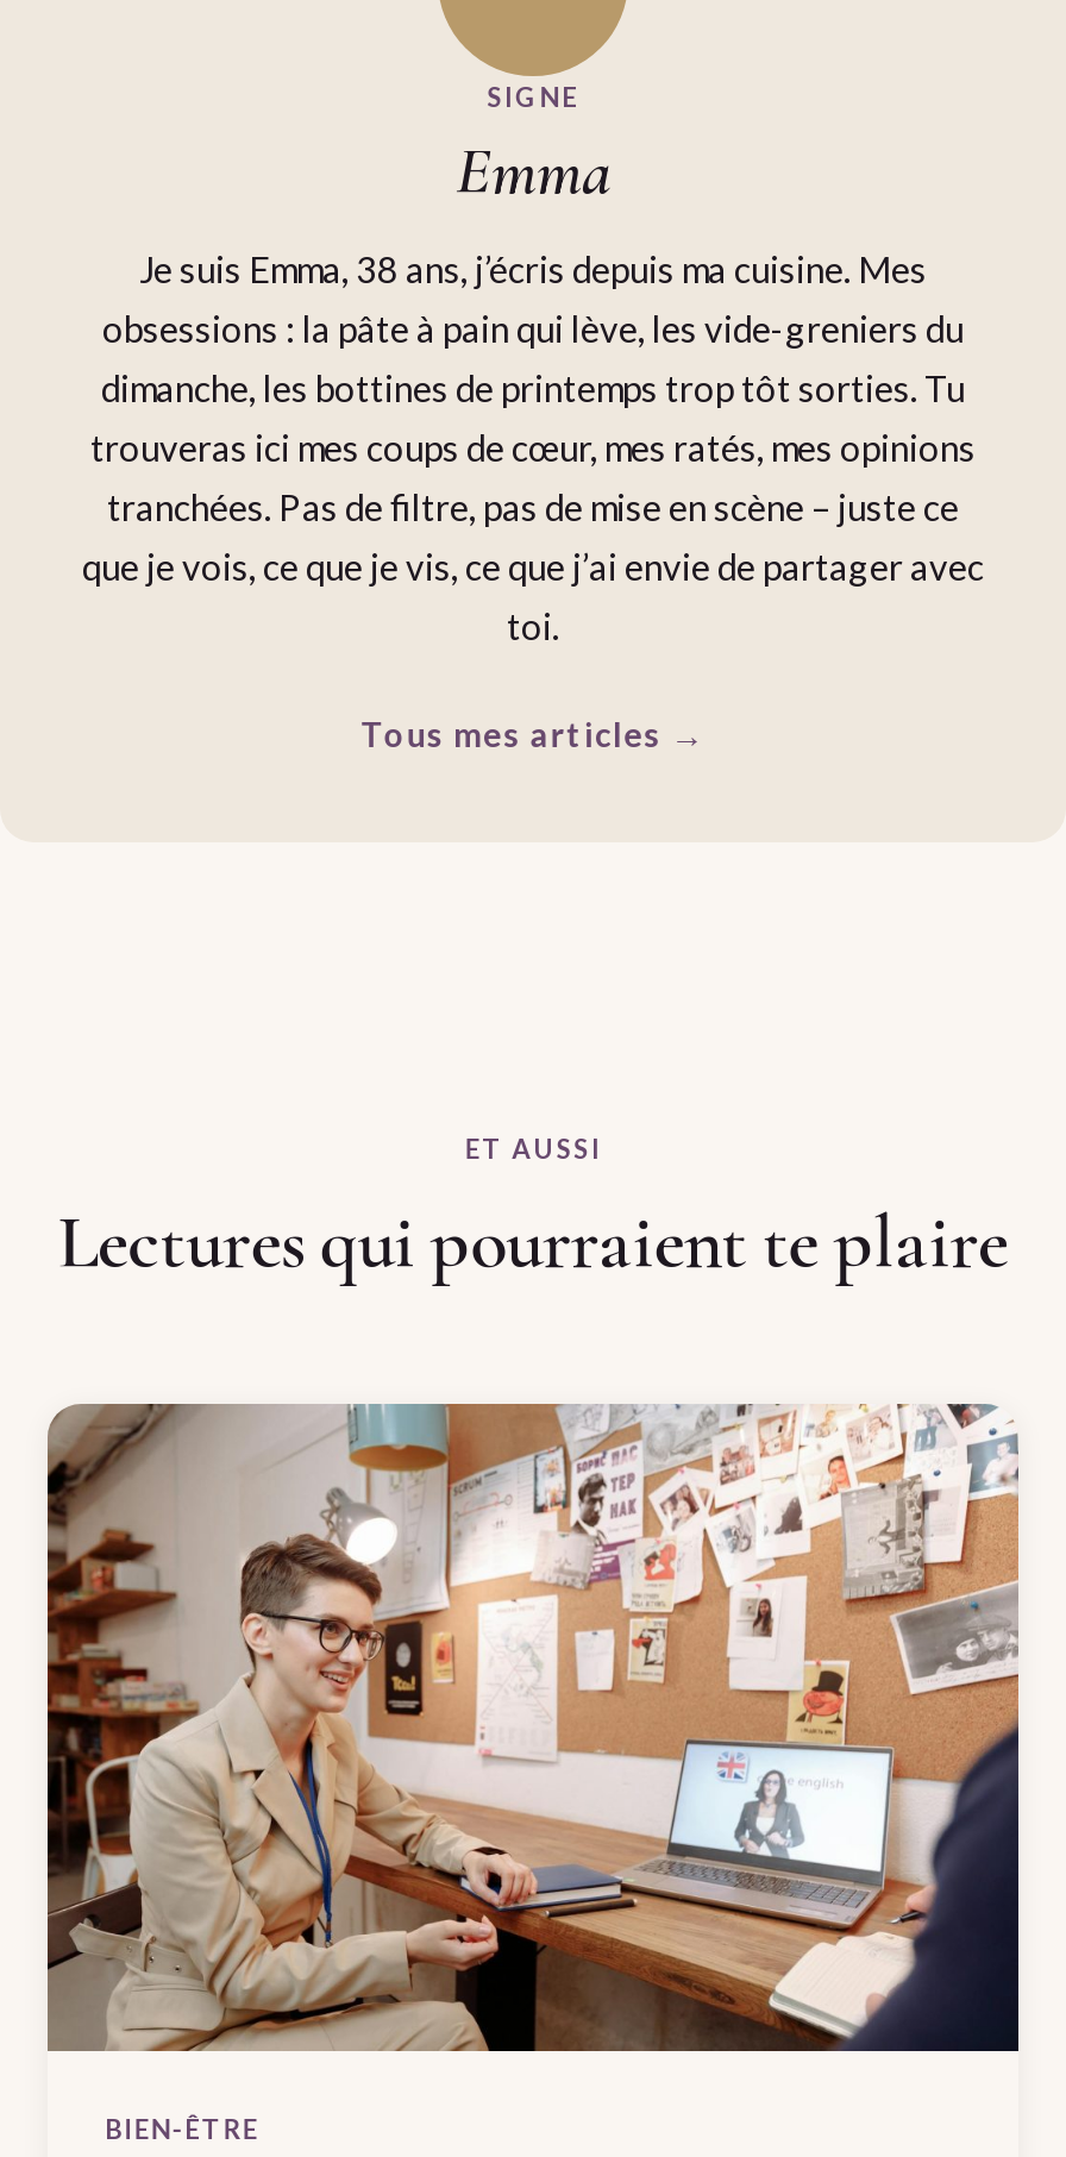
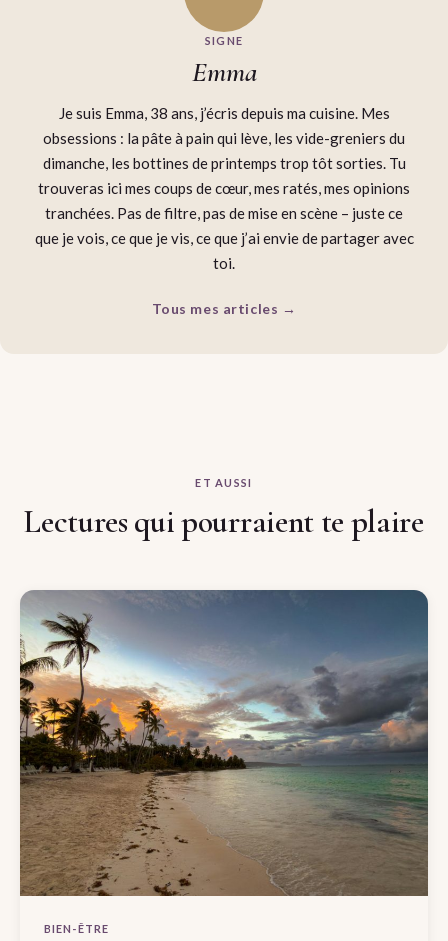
[45,1402,1021,2053] [image] -> [20,589,429,897] [image]

